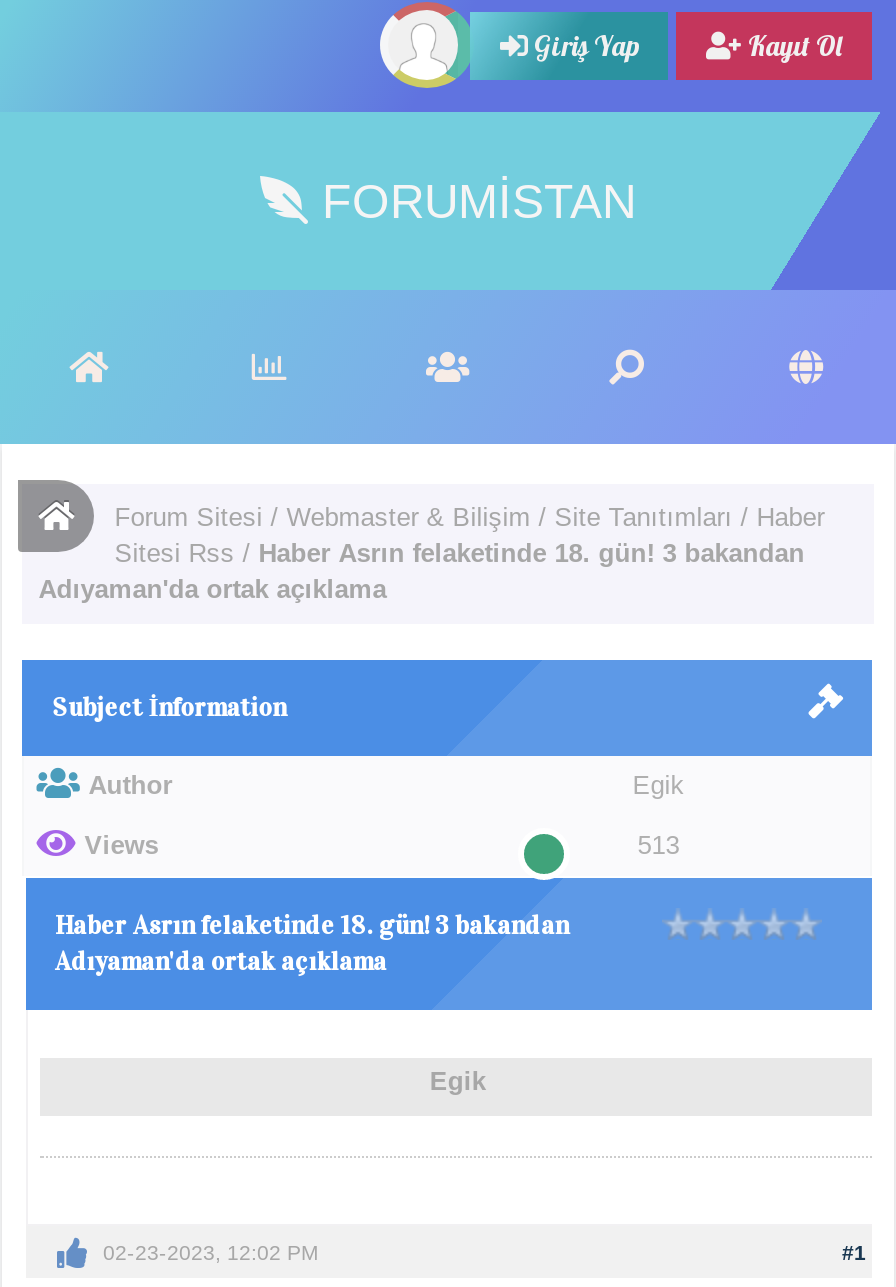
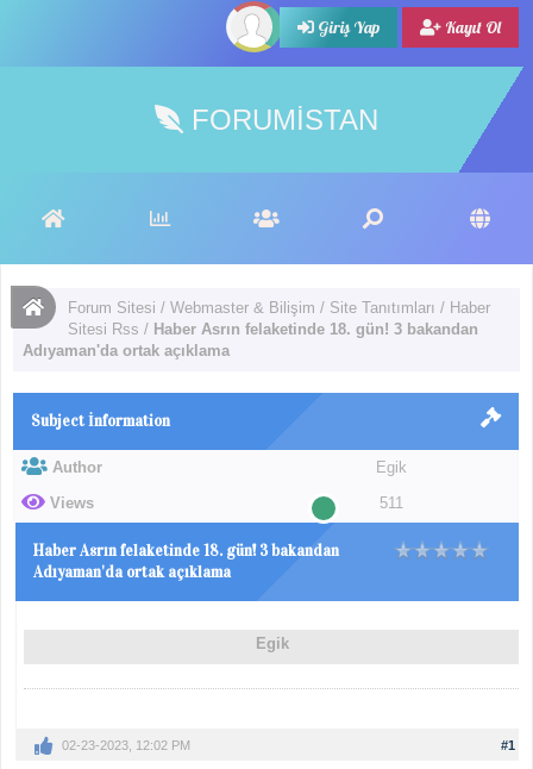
[637,830,679,860] 513 -> [380,494,404,512] 511

